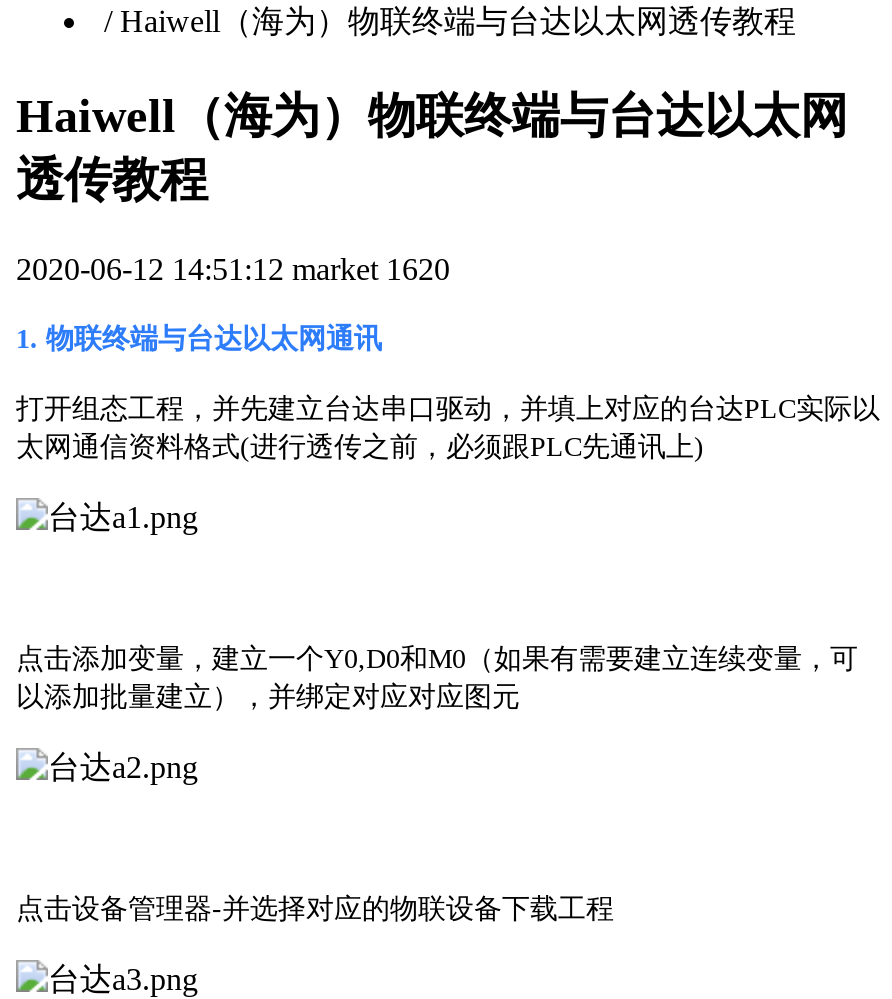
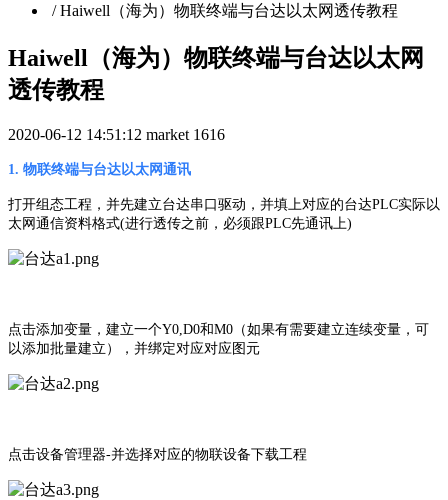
[16,252,450,286] 2020-06-12 14:51:12 market 1620 -> [8,126,225,143] 2020-06-12 14:51:12 market 1616

